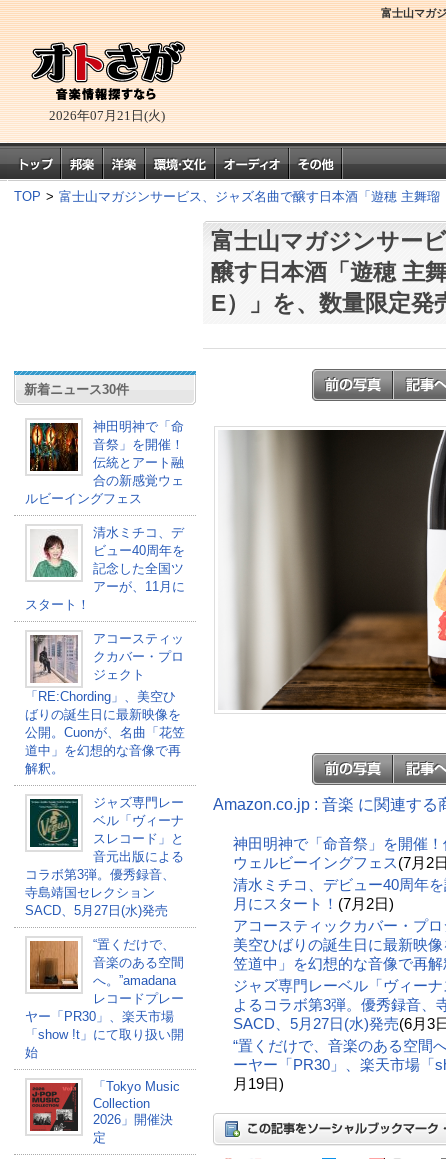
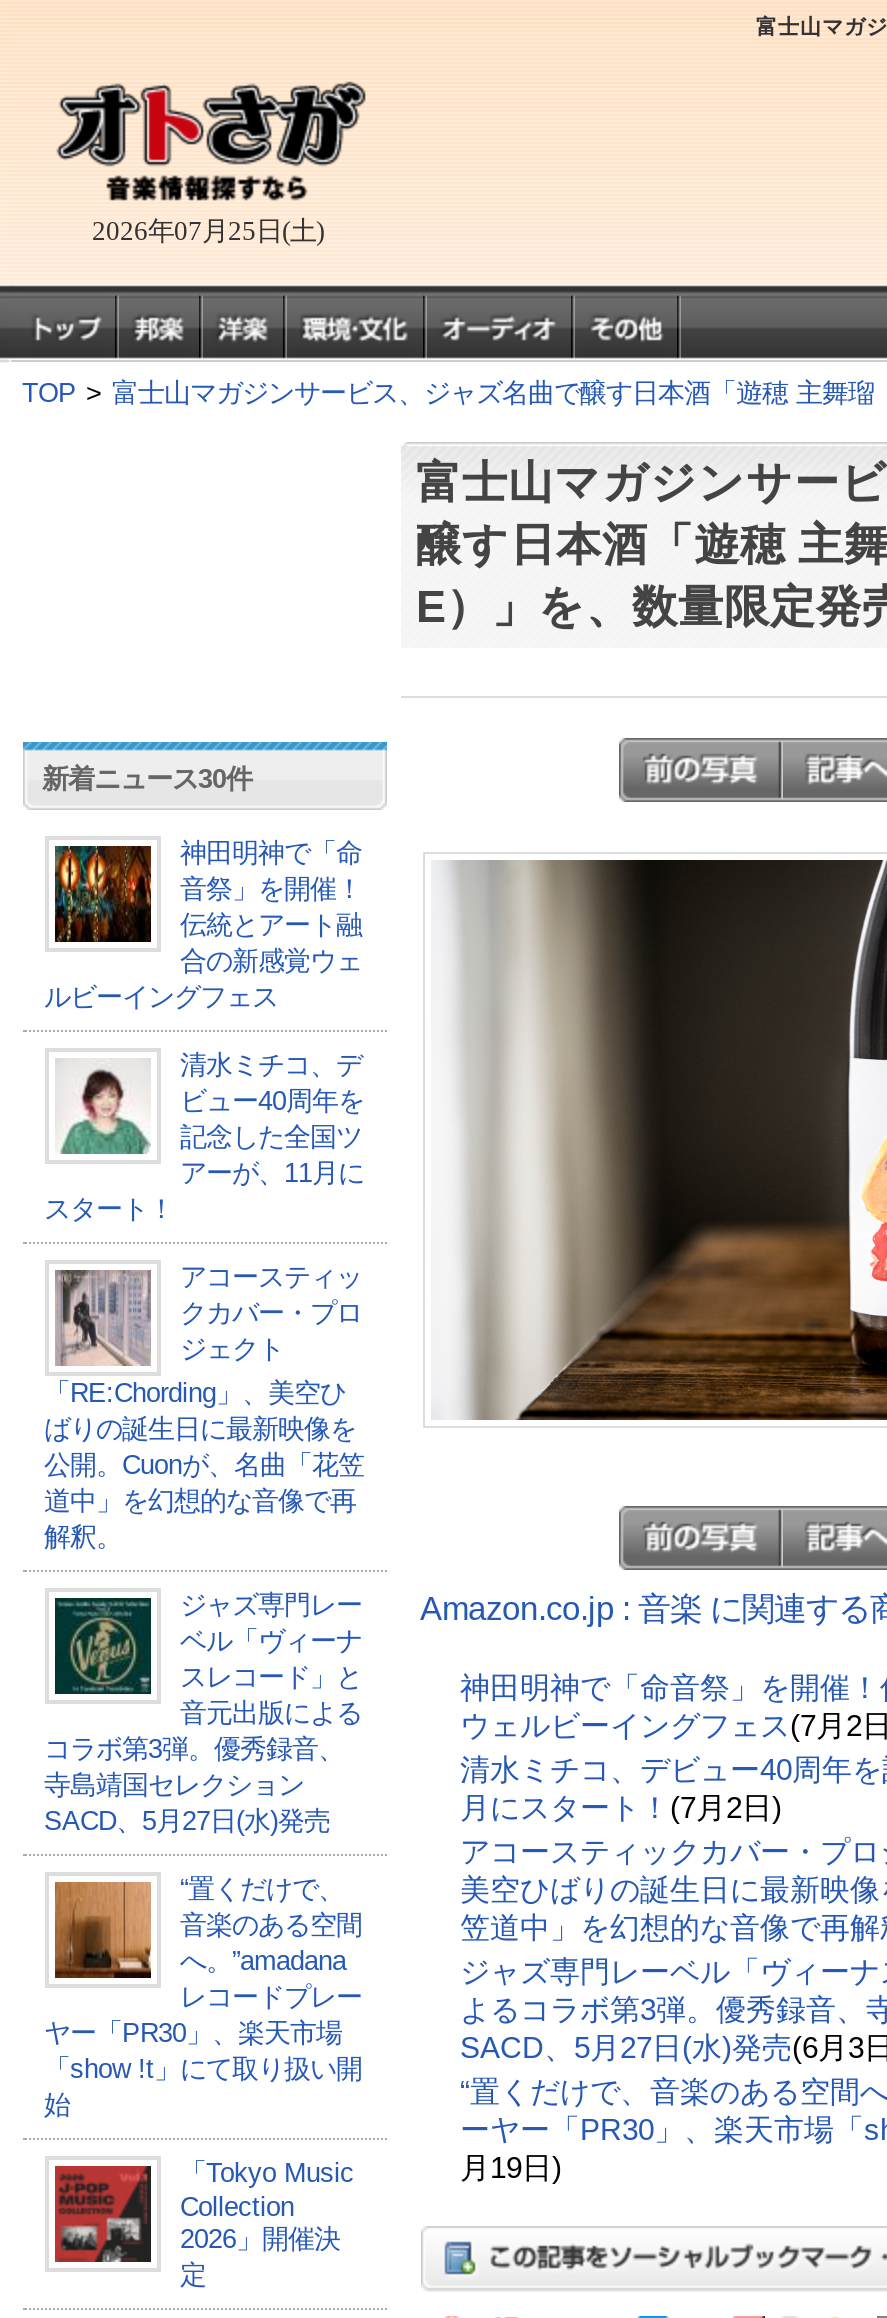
[48,108,164,123] 2026年07月21日(火) -> [92,216,324,246] 2026年07月25日(土)

